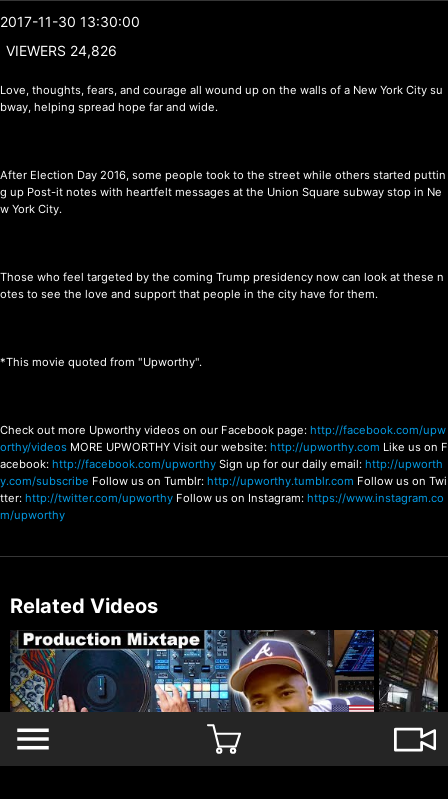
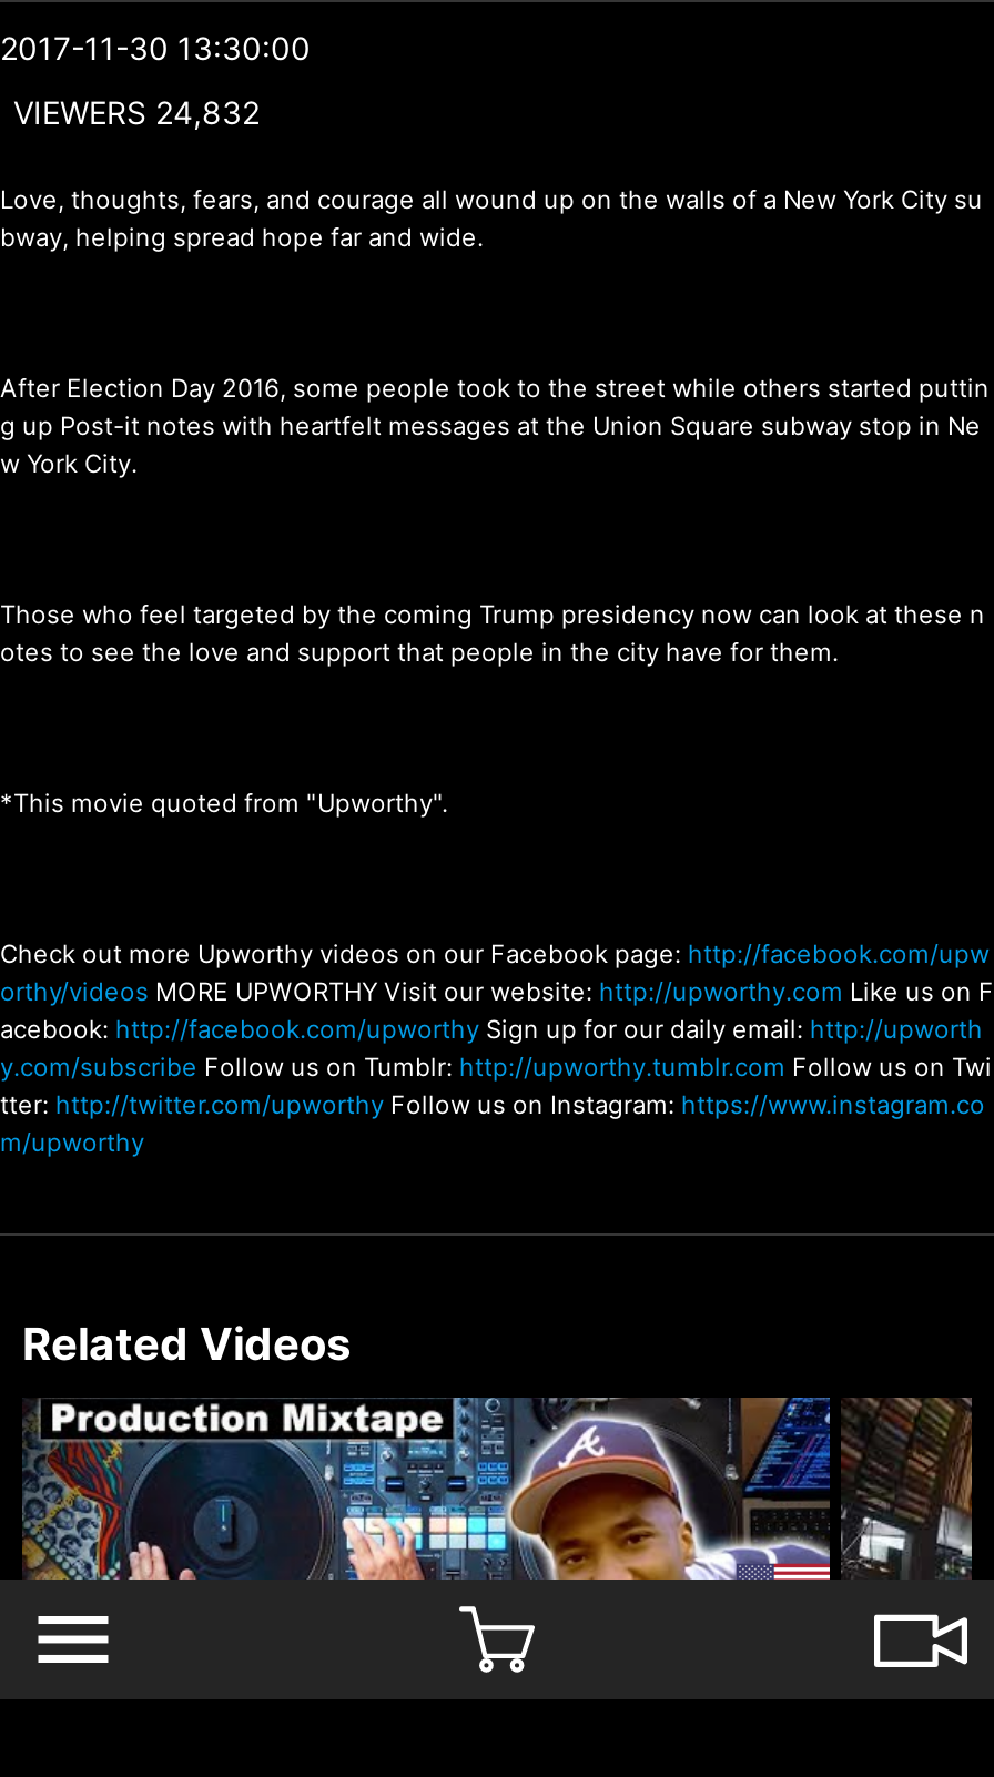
[6,42,117,59] VIEWERS 24,826 -> [13,92,260,130] VIEWERS 24,832

